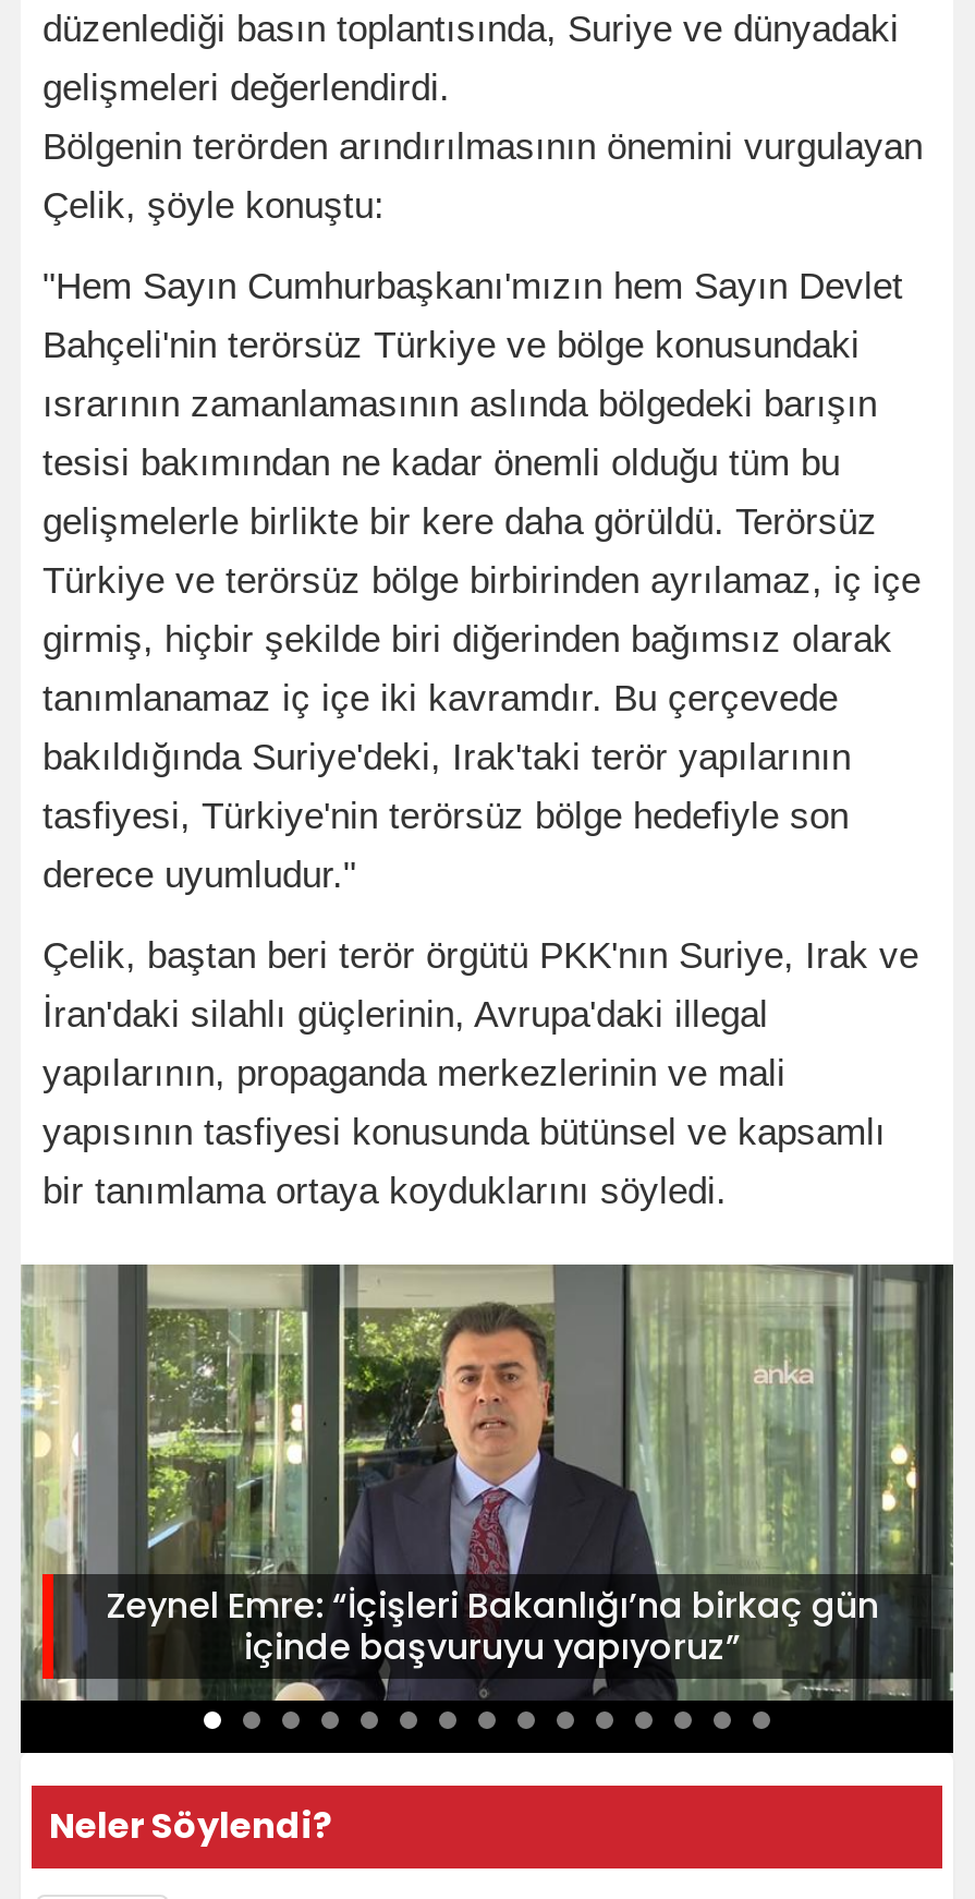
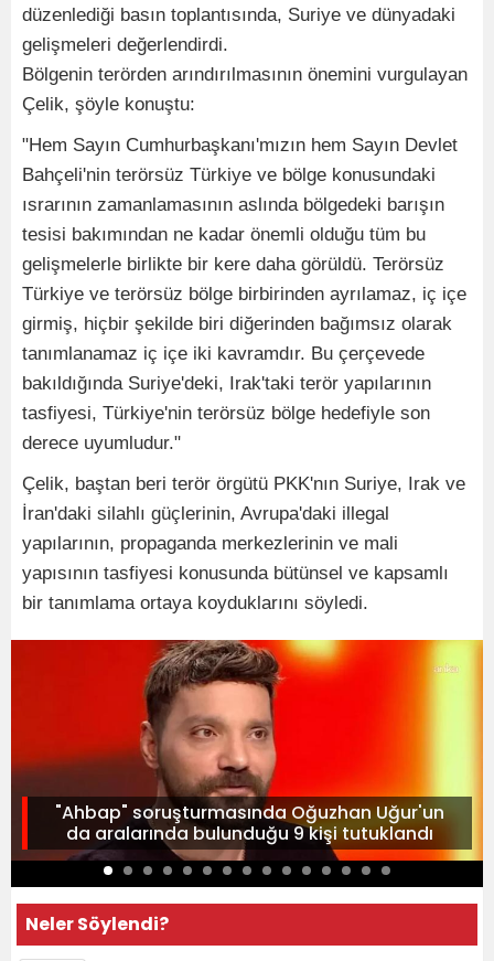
[21,1262,955,1703] [image] | Zeynel Emre: “İçişleri Bakanlığı’na birkaç gün | içinde başvuruyu yapıyoruz” -> [10,639,484,862] [image] | "Ahbap" soruşturmasında Oğuzhan Uğur'un | da aralarında bulunduğu 9 kişi tutuklandı

